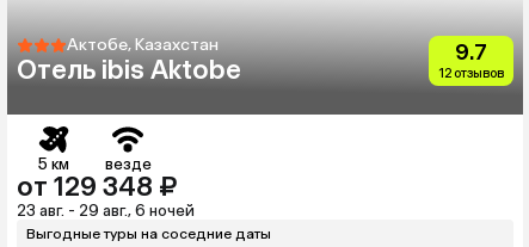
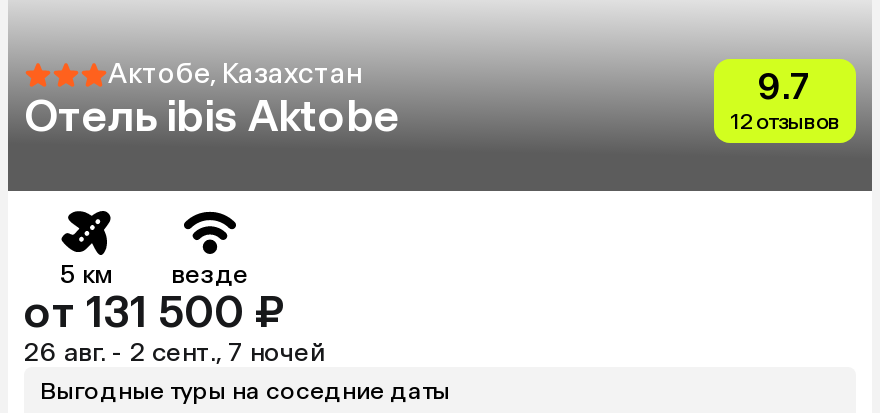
[17,171,177,203] от 129 348 ₽ -> [24,285,284,339] от 131 500 ₽
[17,202,195,220] 23 авг. - 29 авг., 6 ночей -> [24,337,326,367] 26 авг. - 2 сент., 7 ночей

